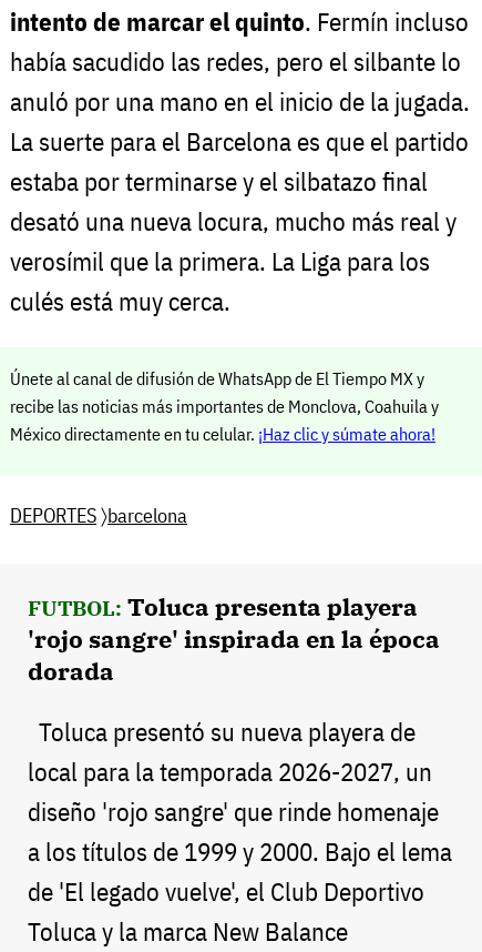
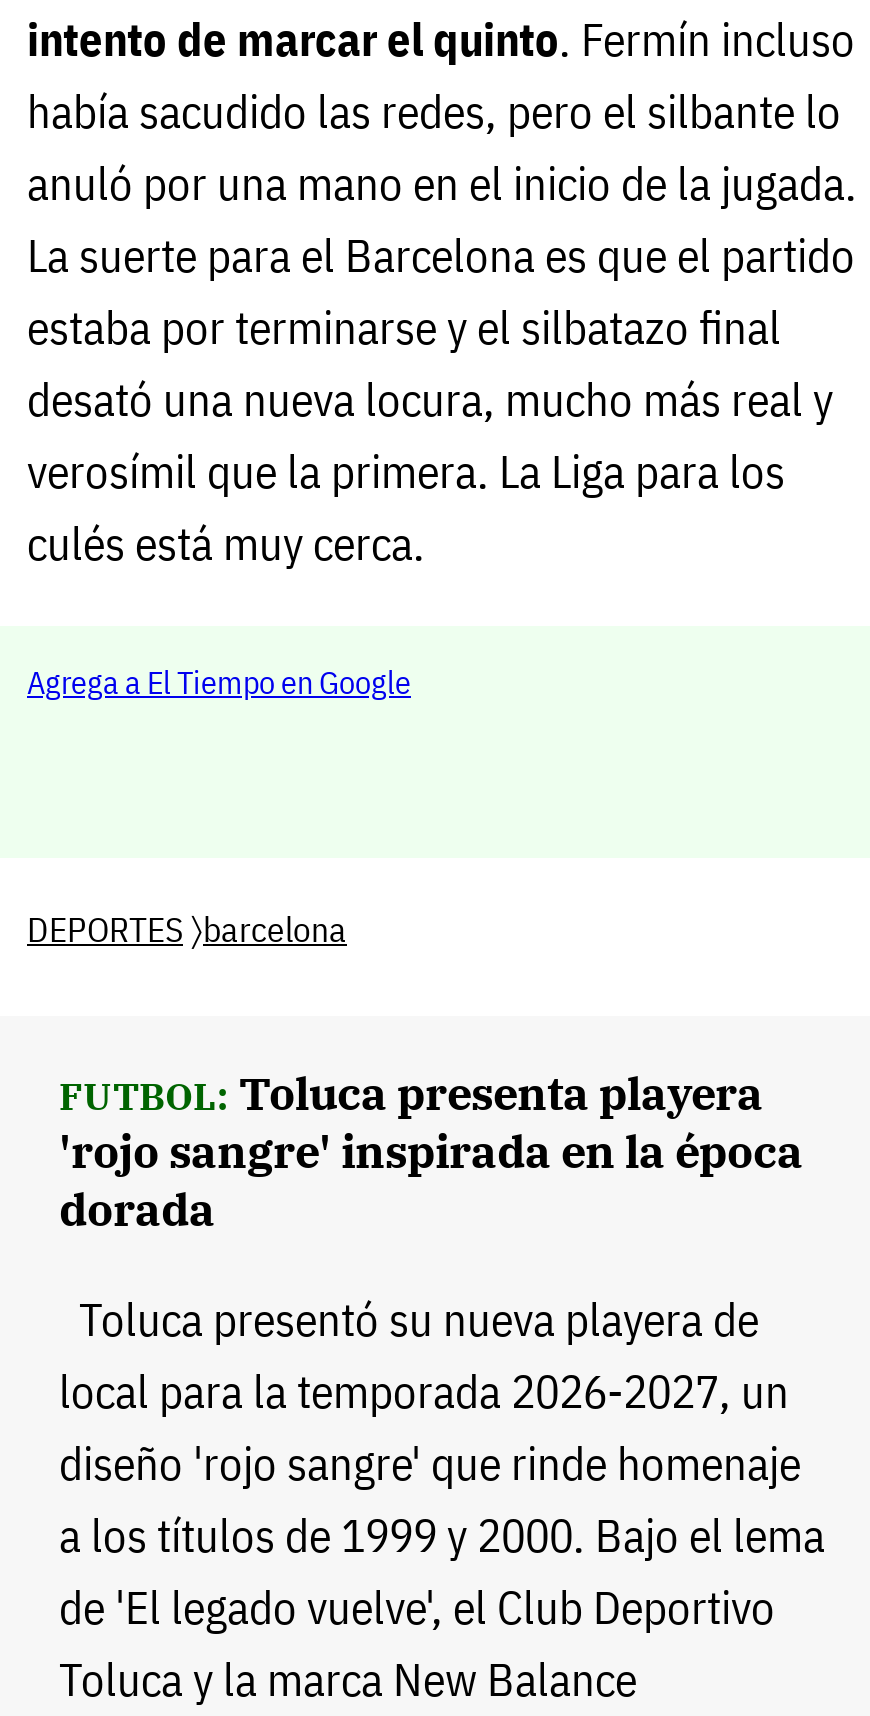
[10,367,439,444] Únete al canal de difusión de WhatsApp de El Tiempo MX y | recibe las noticias más importantes de Monclova, Coahuila y | México directamente en tu celular. ¡Haz clic y súmate ahora! -> [27,661,411,701] Agrega a El Tiempo en Google

